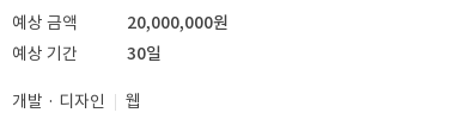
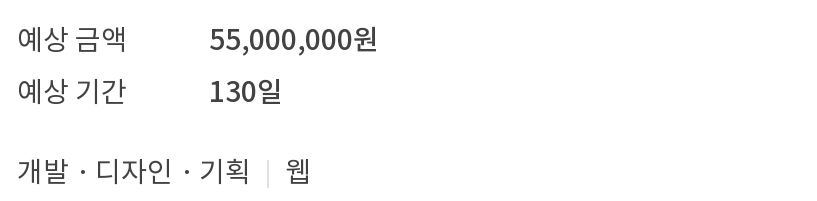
[127,12,229,33] 20,000,000원 -> [209,22,379,58] 55,000,000원
[127,43,162,64] 30일 -> [209,74,283,110] 130일
[12,90,105,112] 개발 · 디자인 -> [17,154,251,190] 개발 · 디자인 · 기획

